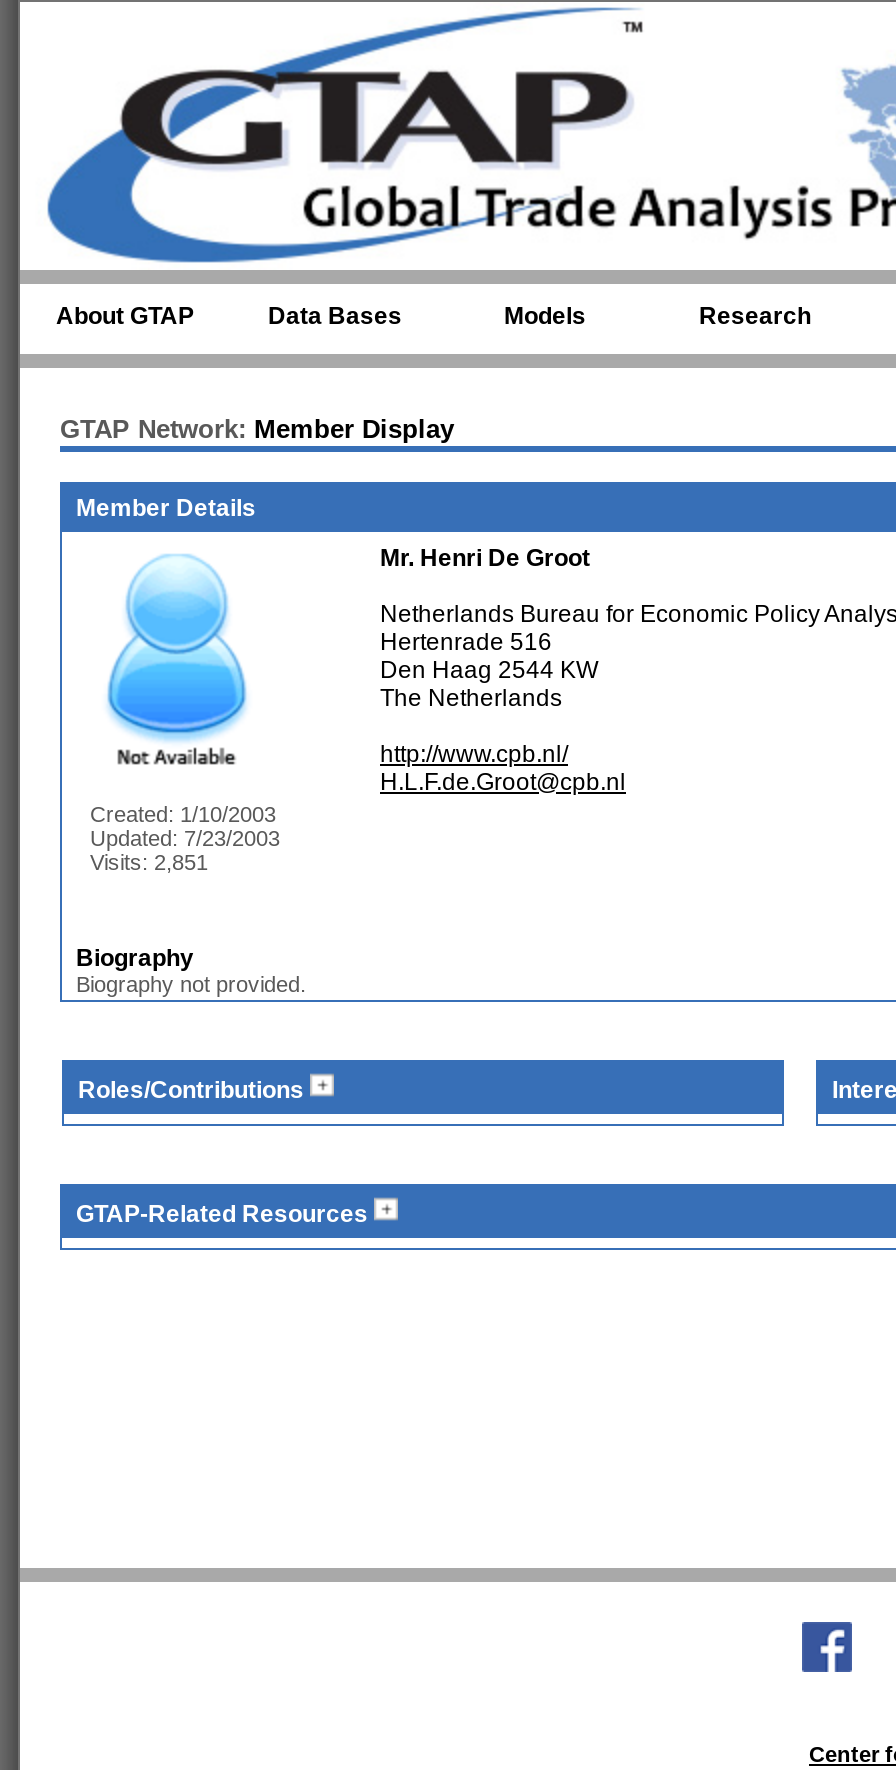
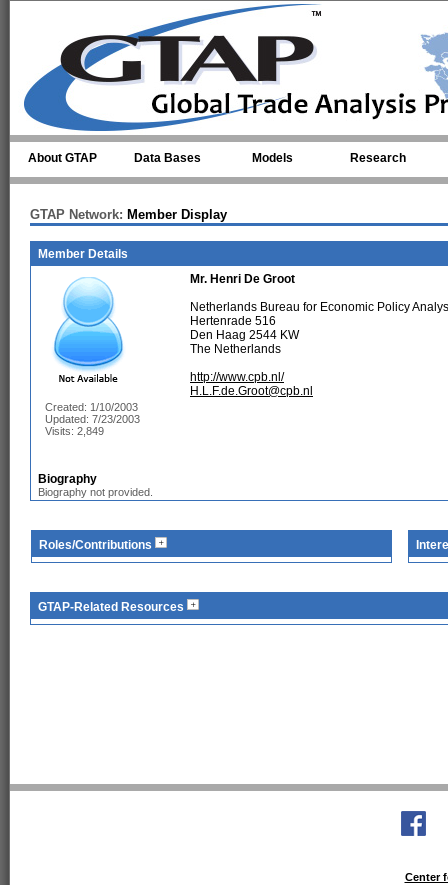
[90,850,208,874] Visits: 2,851 -> [45,425,104,437] Visits: 2,849

